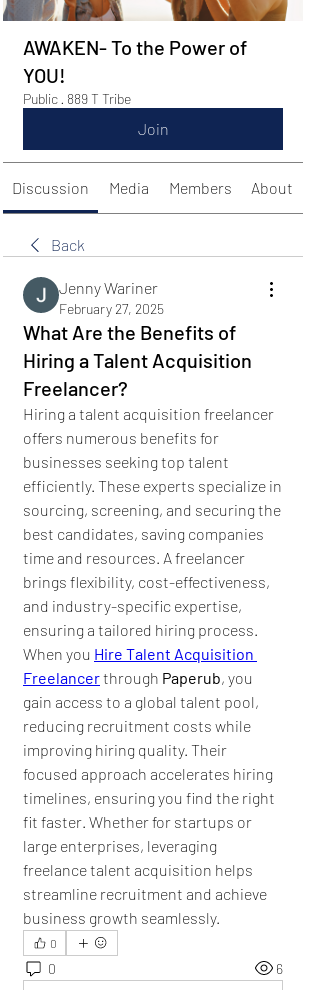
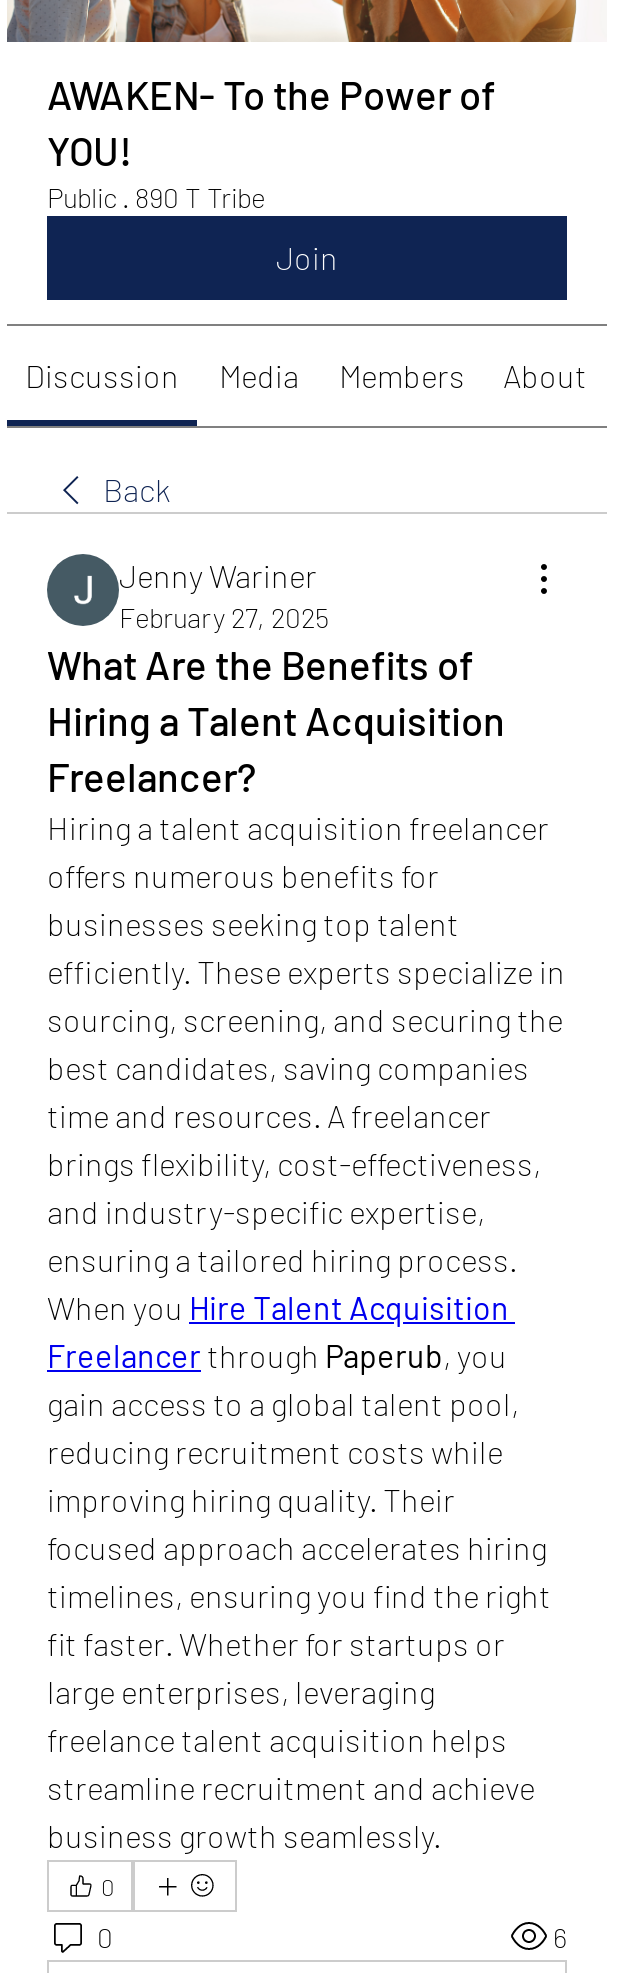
[23,90,131,107] Public 889 T Tribe -> [47,180,265,214] Public 890 T Tribe

